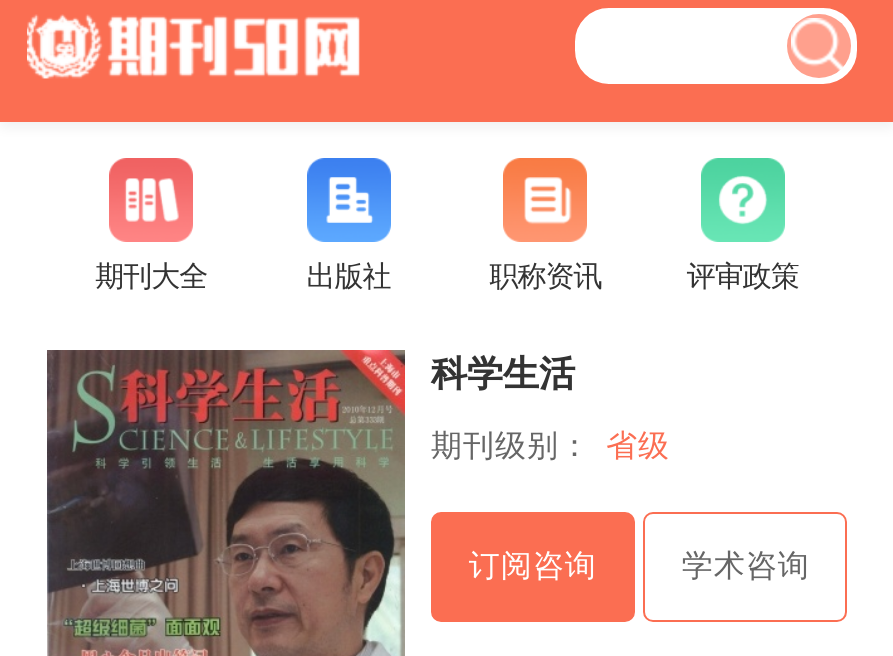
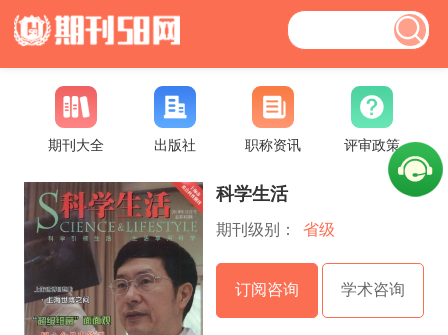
none -> [387,141,444,198] [image]

